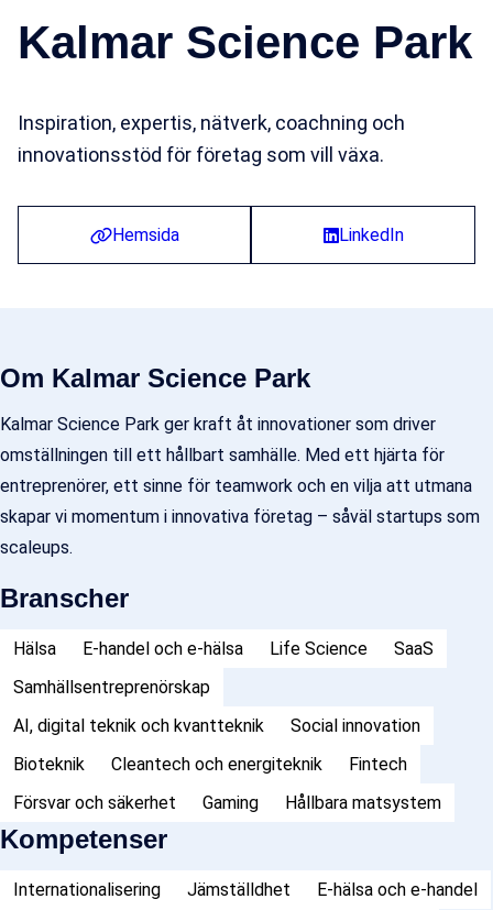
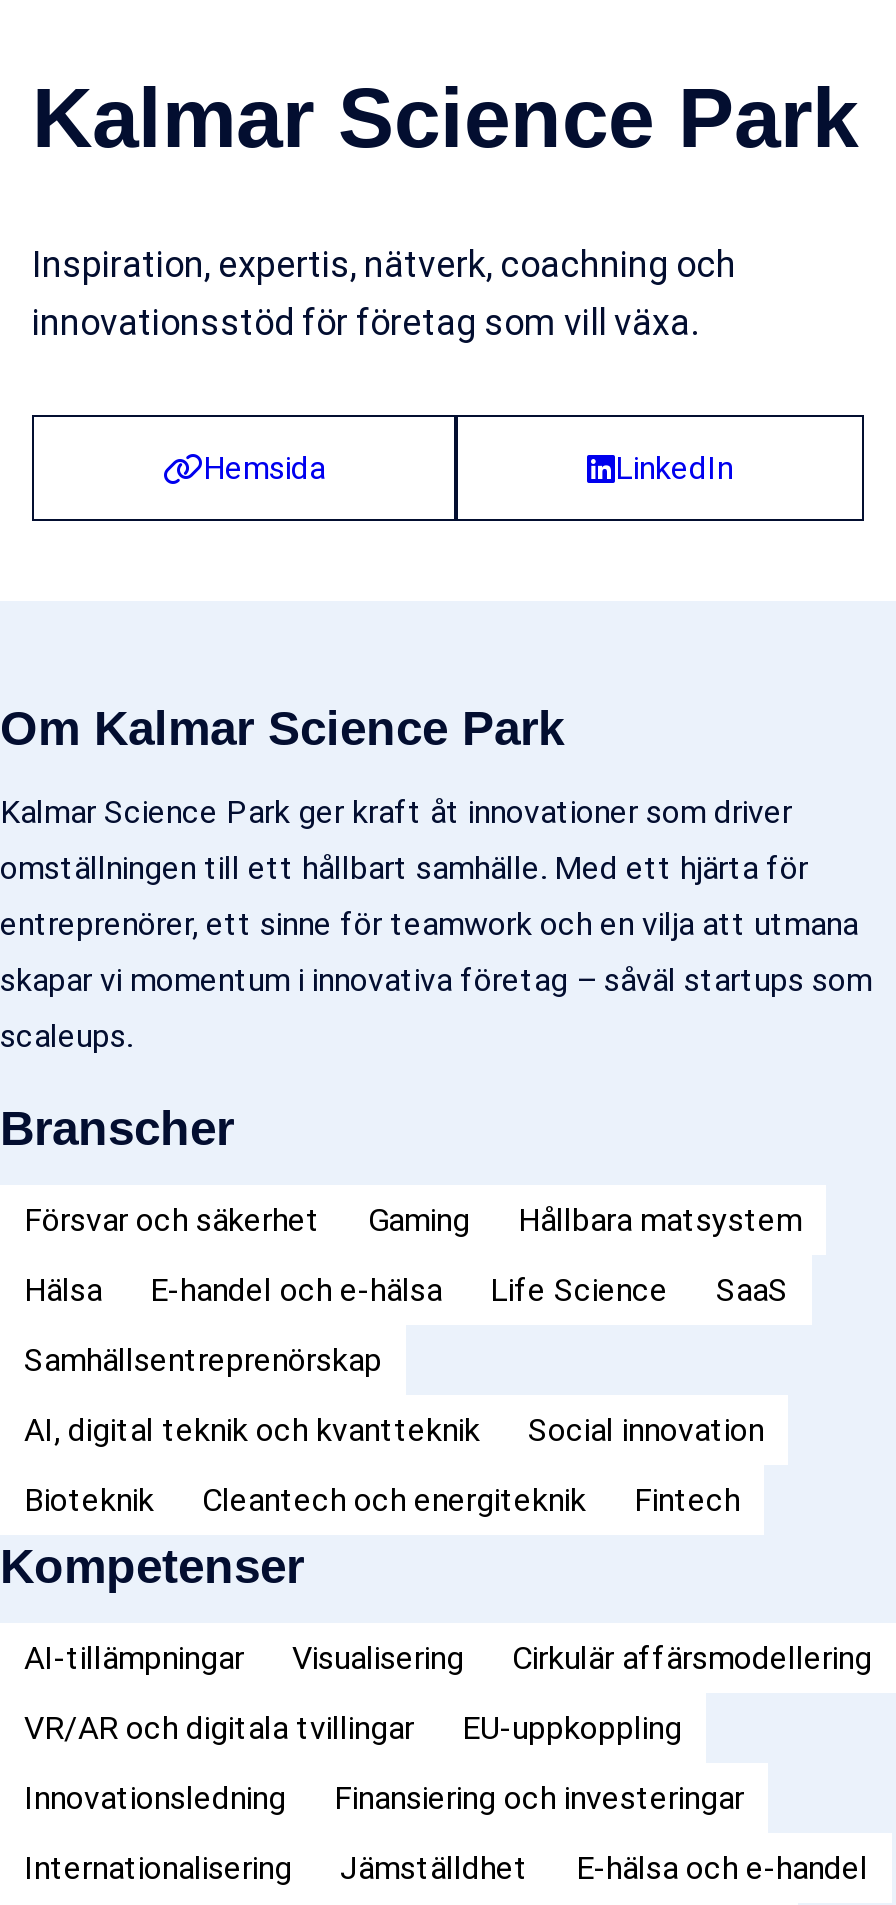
moved [13,792,441,813] -> [24,1201,802,1239]: Försvar och säkerhet | Gaming | Hållbara matsystem
none -> [24,1639,872,1817] AI-tillämpningar | Visualisering | Cirkulär affärsmodellering | VR/AR och digitala tvillingar | EU-uppkoppling | Innovationsledning | Finansiering och investeringar

